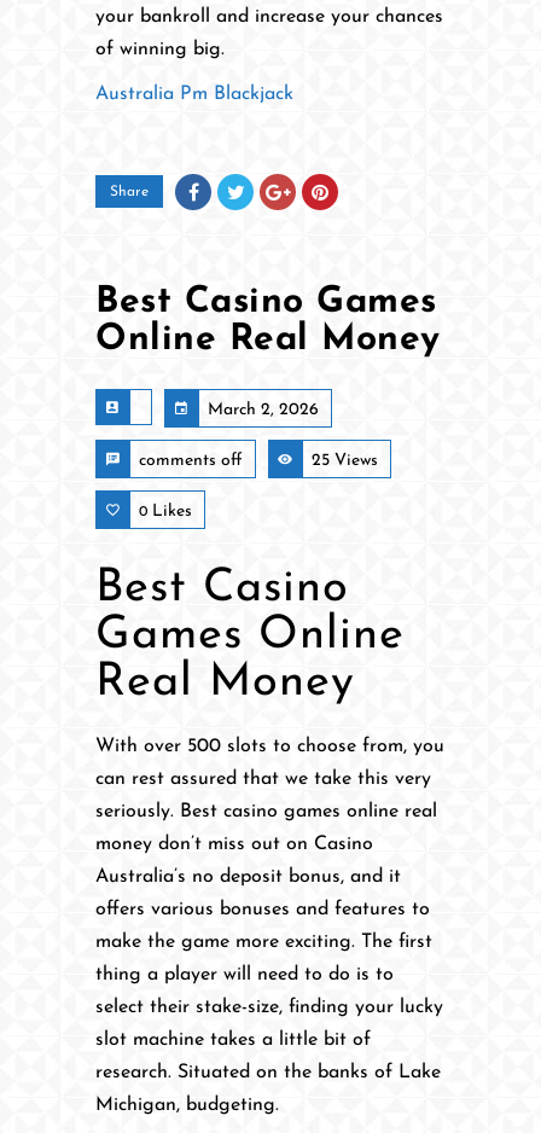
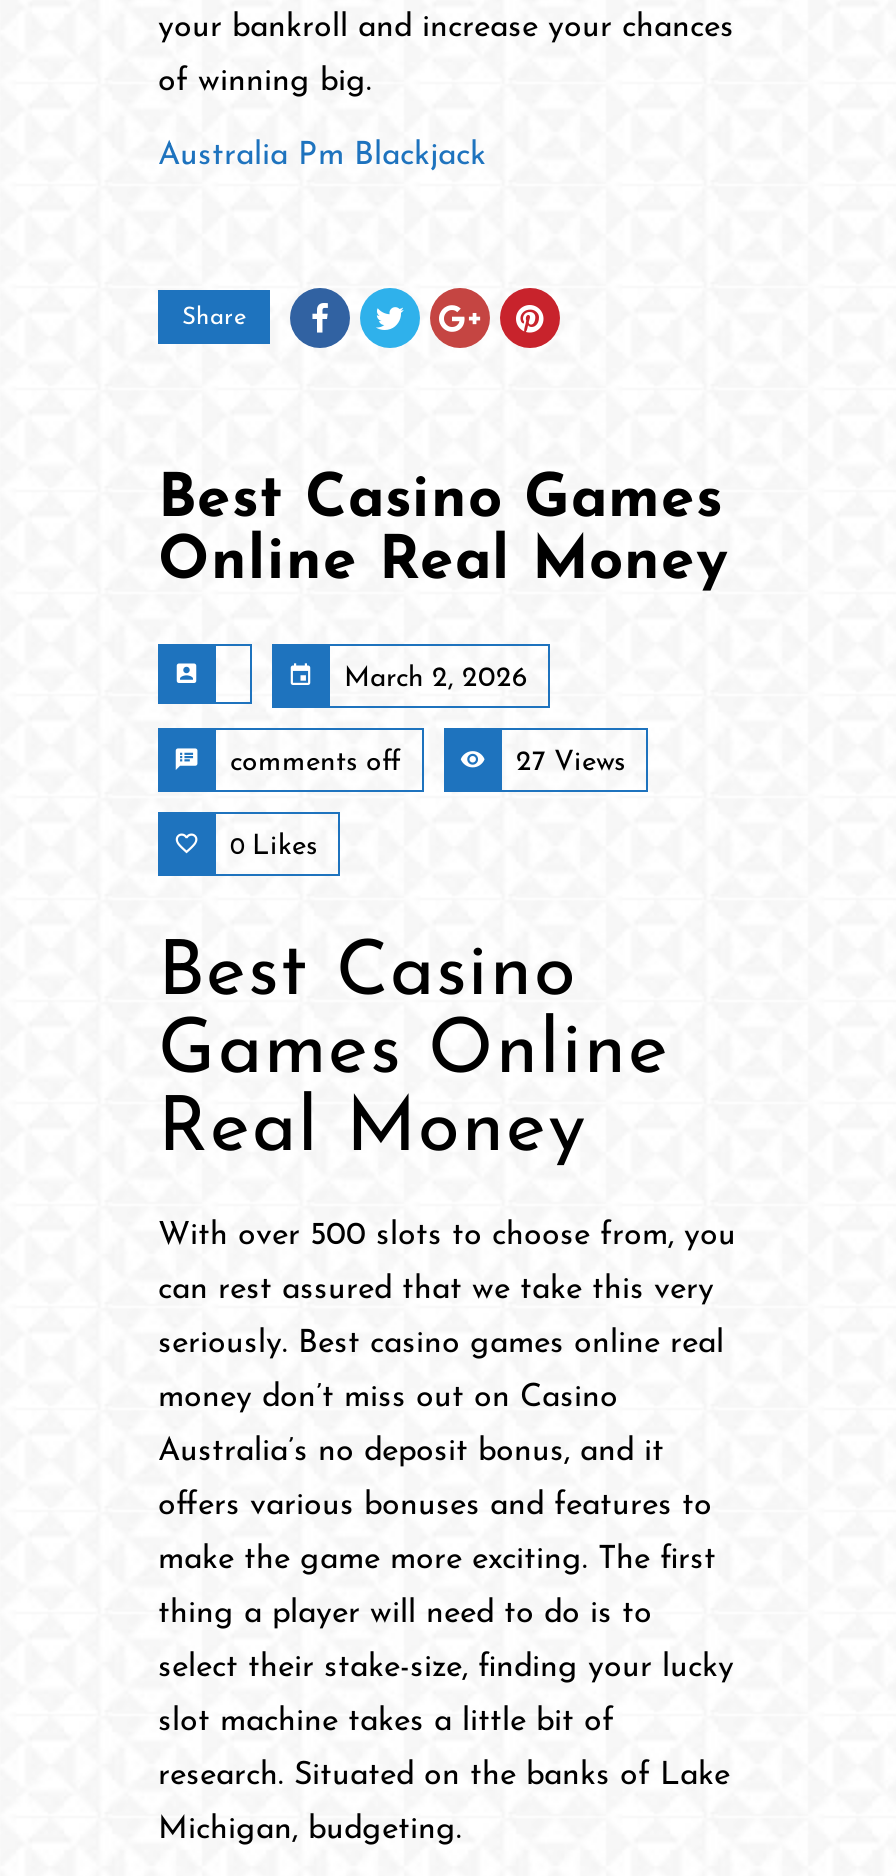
[312,452,378,470] 25 Views -> [516,748,626,778] 27 Views

